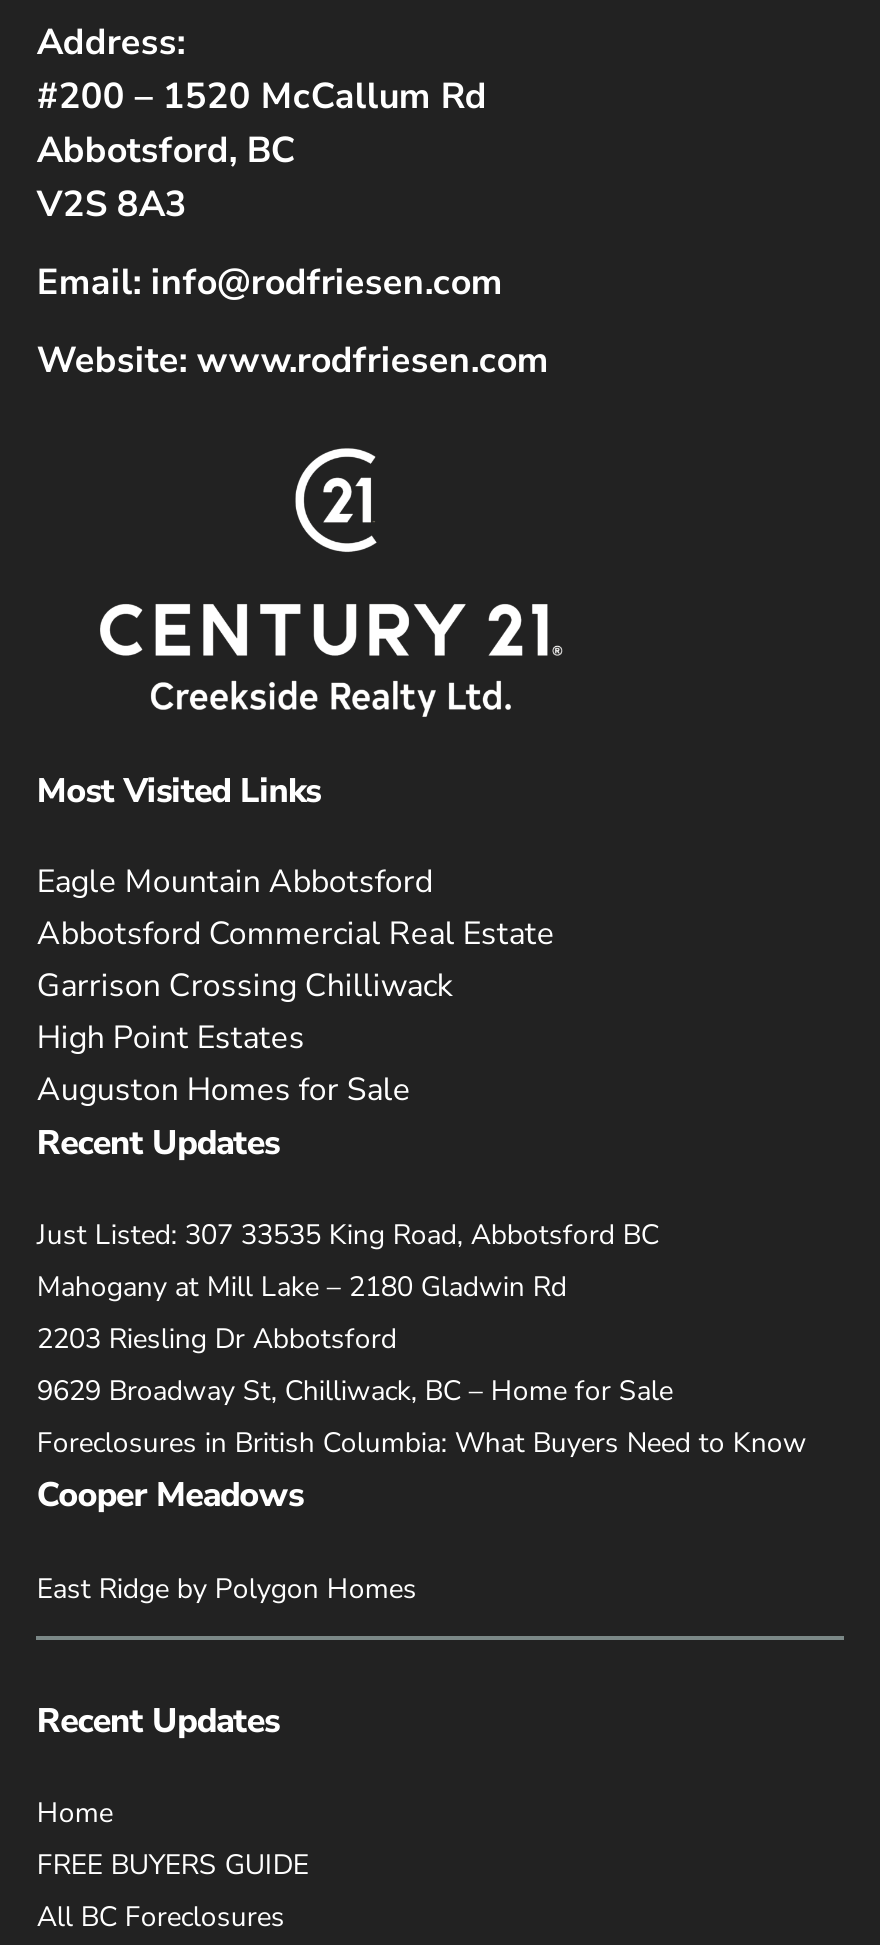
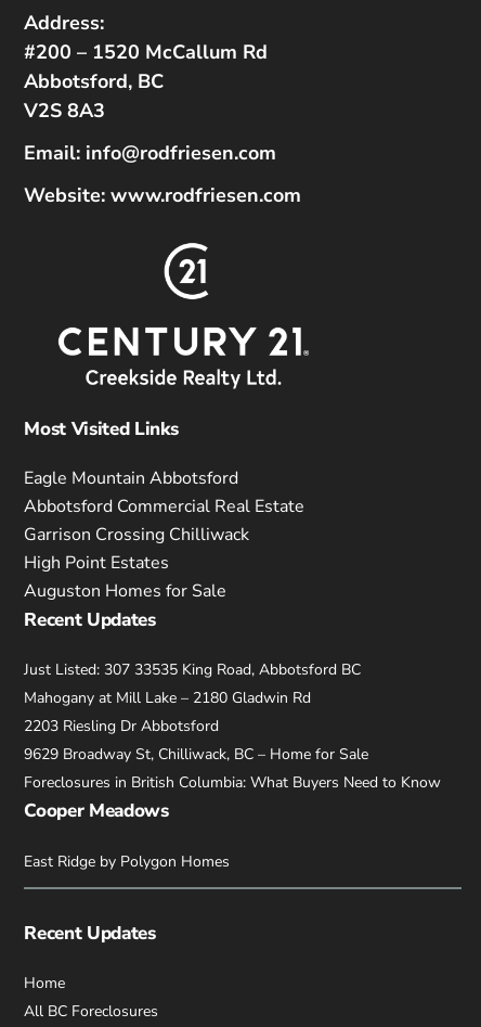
[37,1847,309,1885] FREE BUYERS GUIDE -> none

